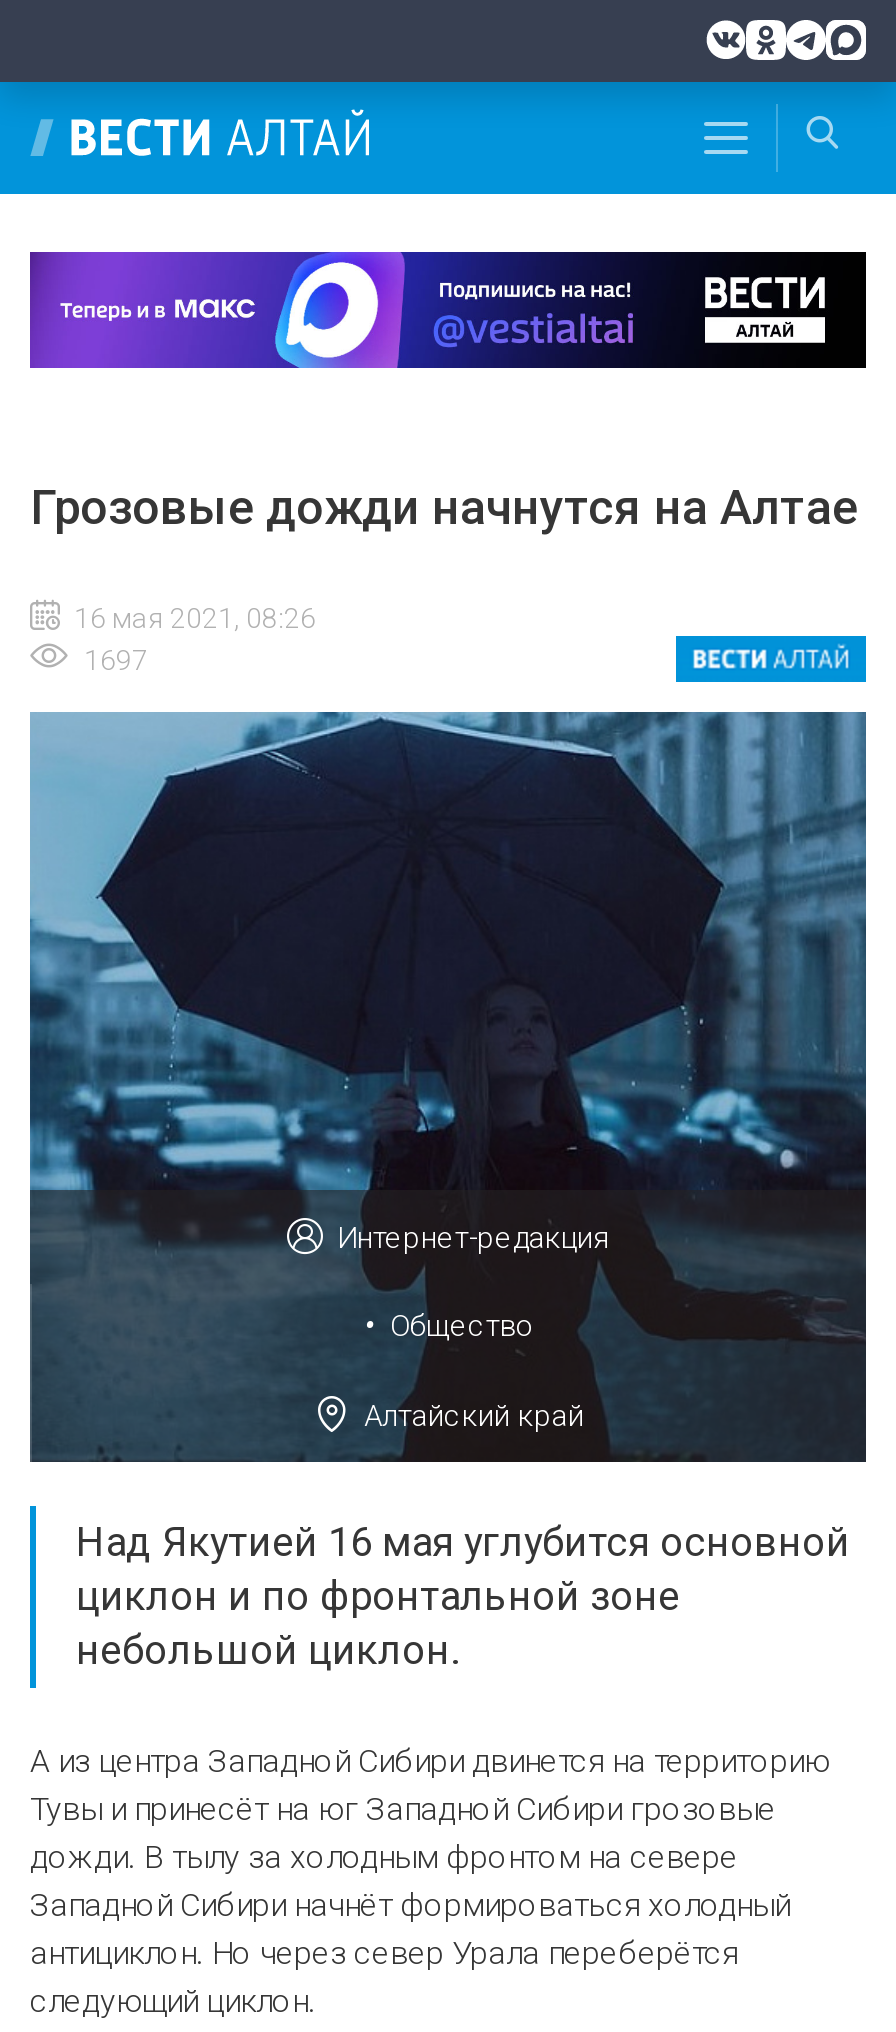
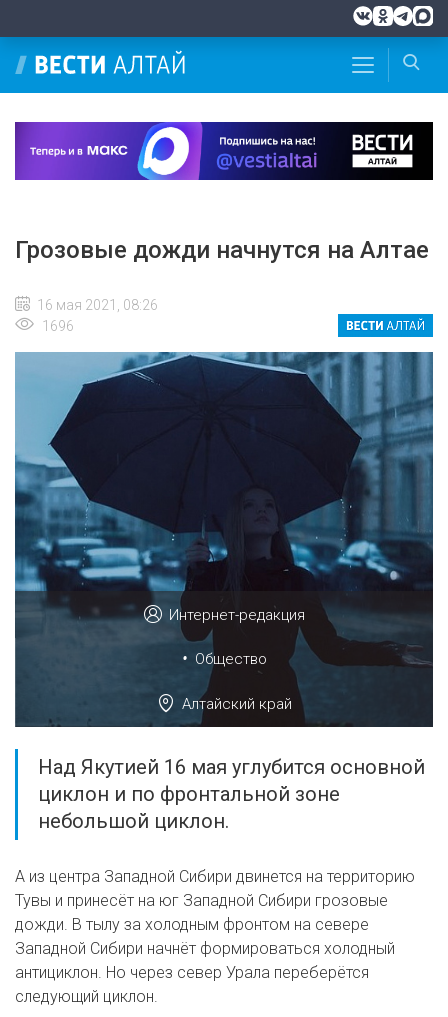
[78,644,148,676] 1697 -> [39,318,74,334] 1696

